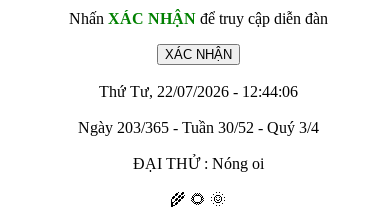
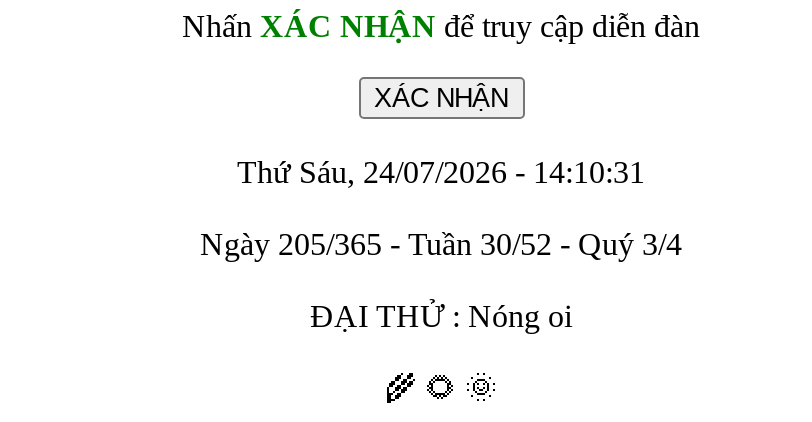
[98,83,297,100] Thứ Tư, 22/07/2026 - 12:44:06 -> [237,155,645,189] Thứ Sáu, 24/07/2026 - 14:10:31
[77,119,318,136] Ngày 203/365 - Tuần 30/52 - Quý 3/4 -> [200,227,682,261] Ngày 205/365 - Tuần 30/52 - Quý 3/4

